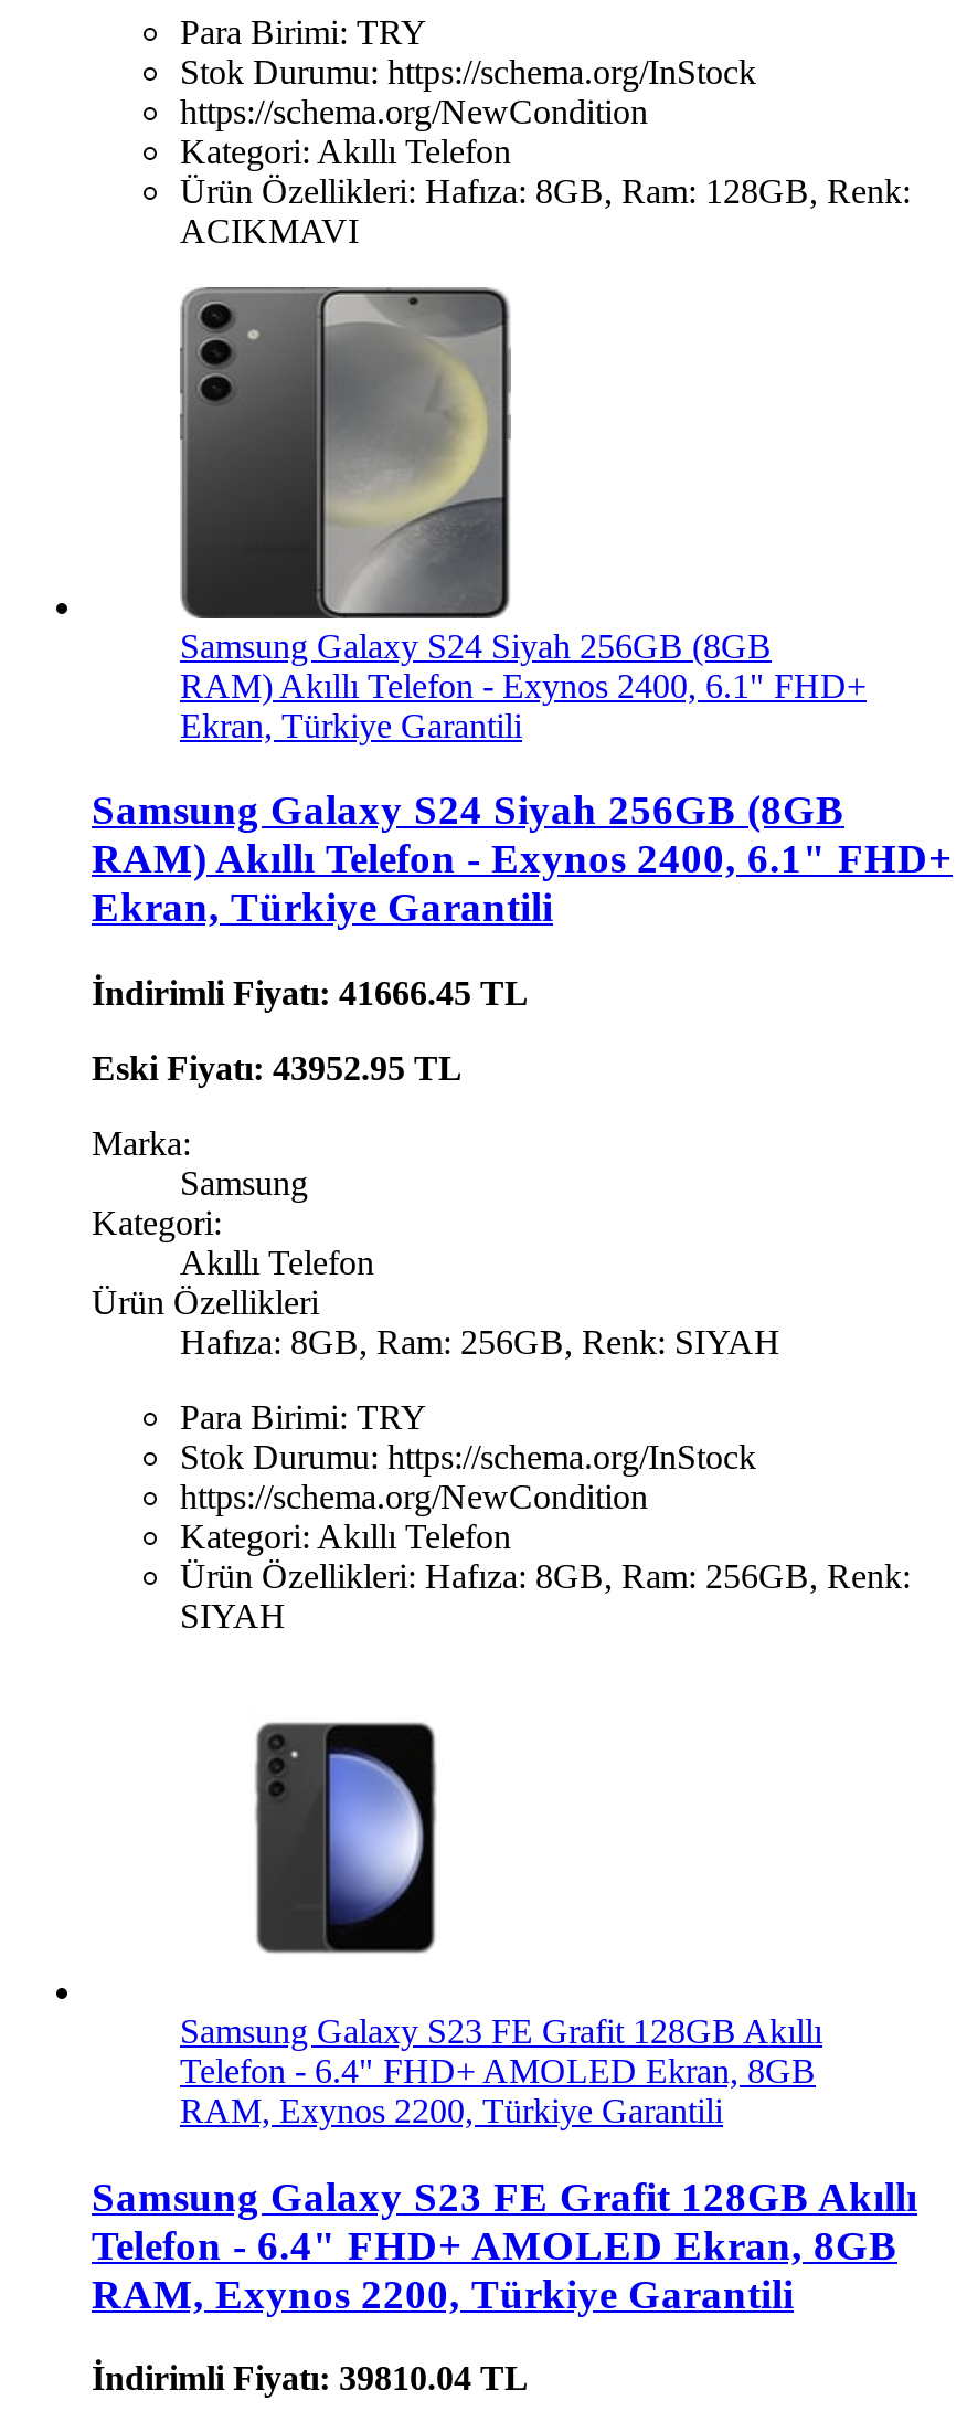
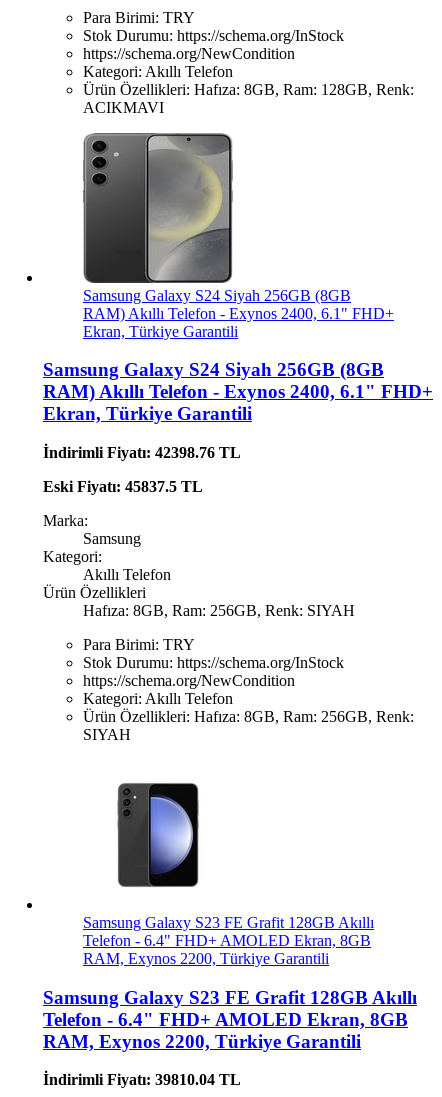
[92,974,529,1012] İndirimli Fiyatı: 41666.45 TL -> [43,444,241,461] İndirimli Fiyatı: 42398.76 TL
[92,1049,463,1087] Eski Fiyatı: 43952.95 TL -> [43,478,203,495] Eski Fiyatı: 45837.5 TL

